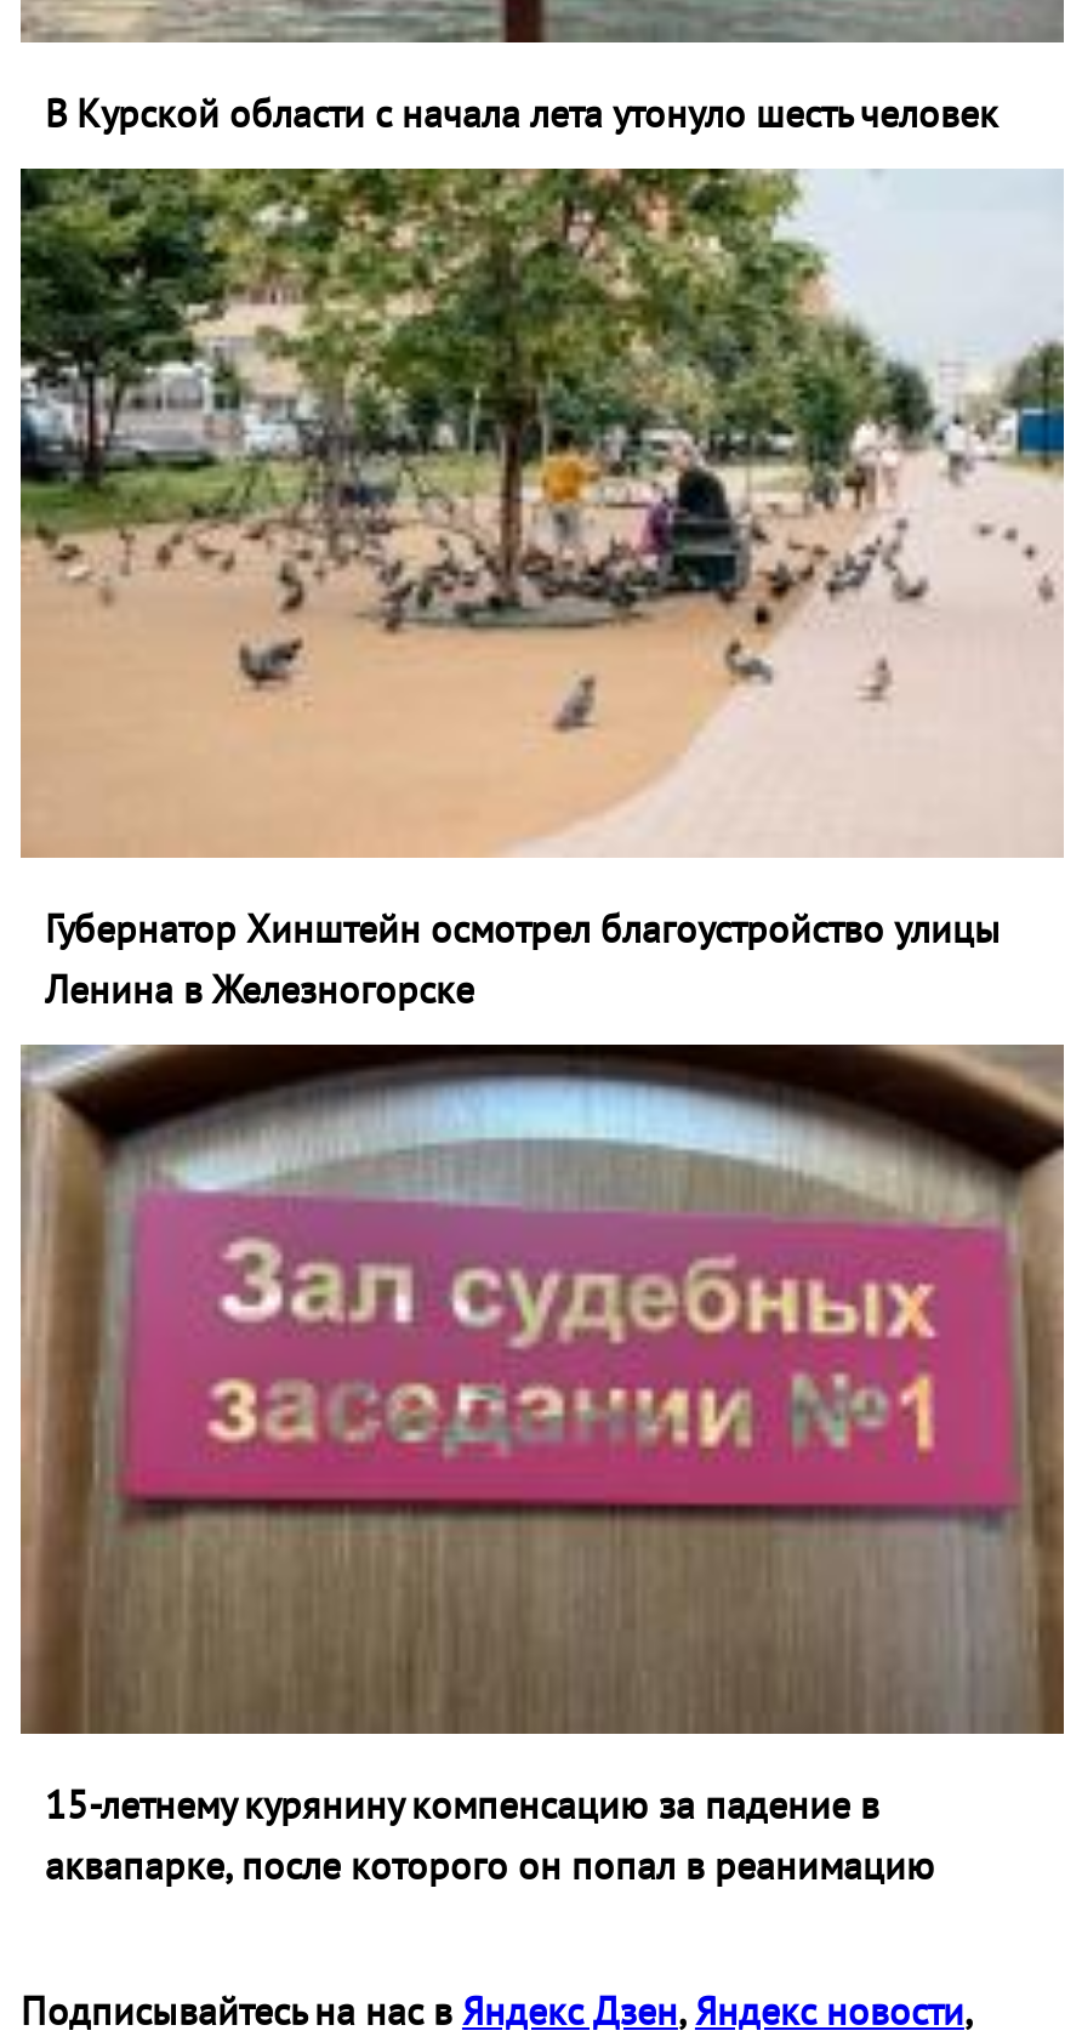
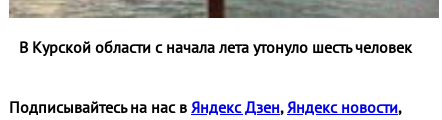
[21,165,1066,1013] [image] | Губернатор Хинштейн осмотрел благоустройство улицы | Ленина в Железногорске -> none
[23,1043,1064,1889] [image] | 15-летнему курянину компенсацию за падение в | аквапарке, после которого он попал в реанимацию -> none

